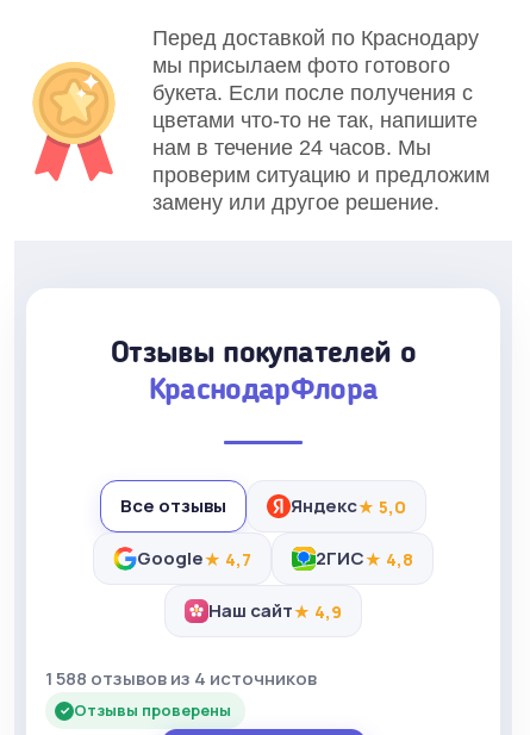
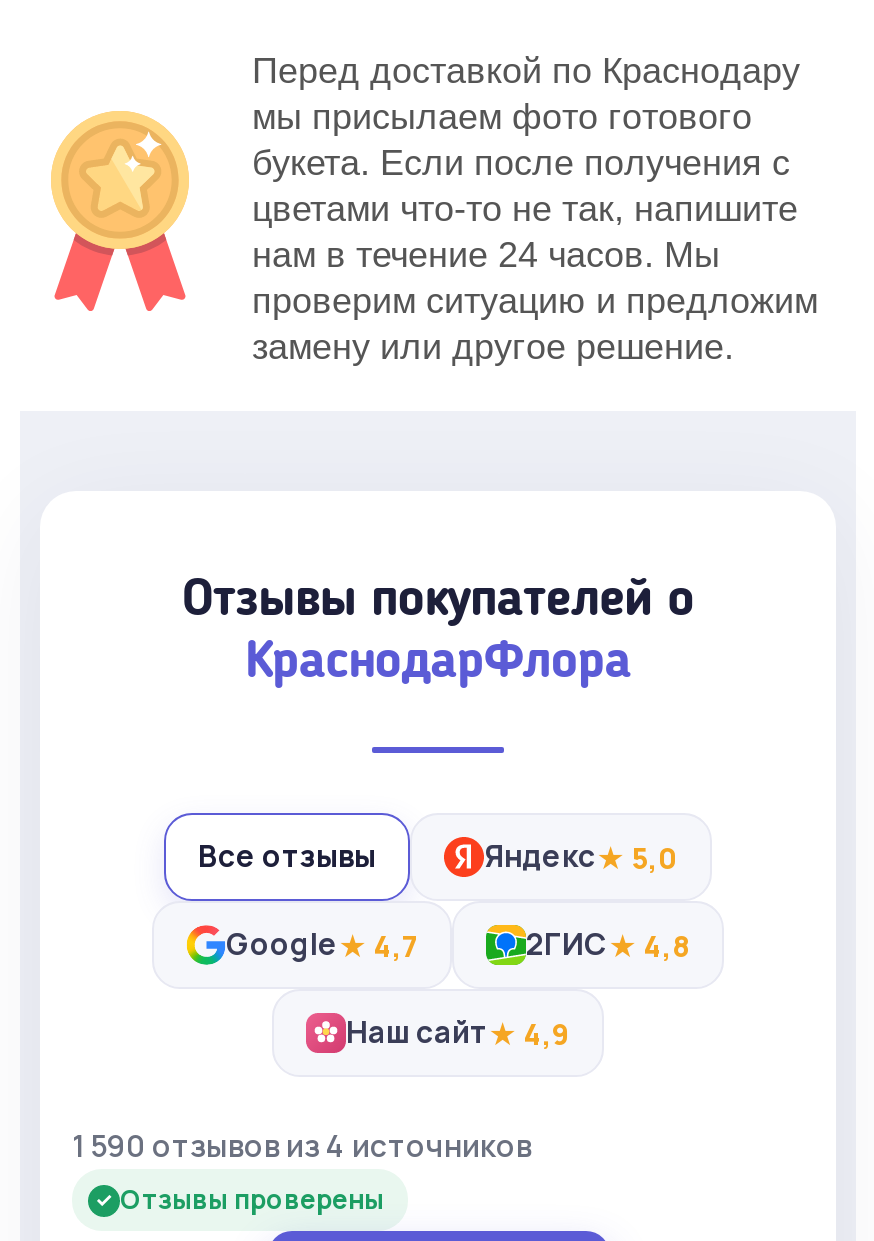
[45,666,317,691] 1 588 отзывов из 4 источников -> [72,1125,532,1167] 1 590 отзывов из 4 источников

